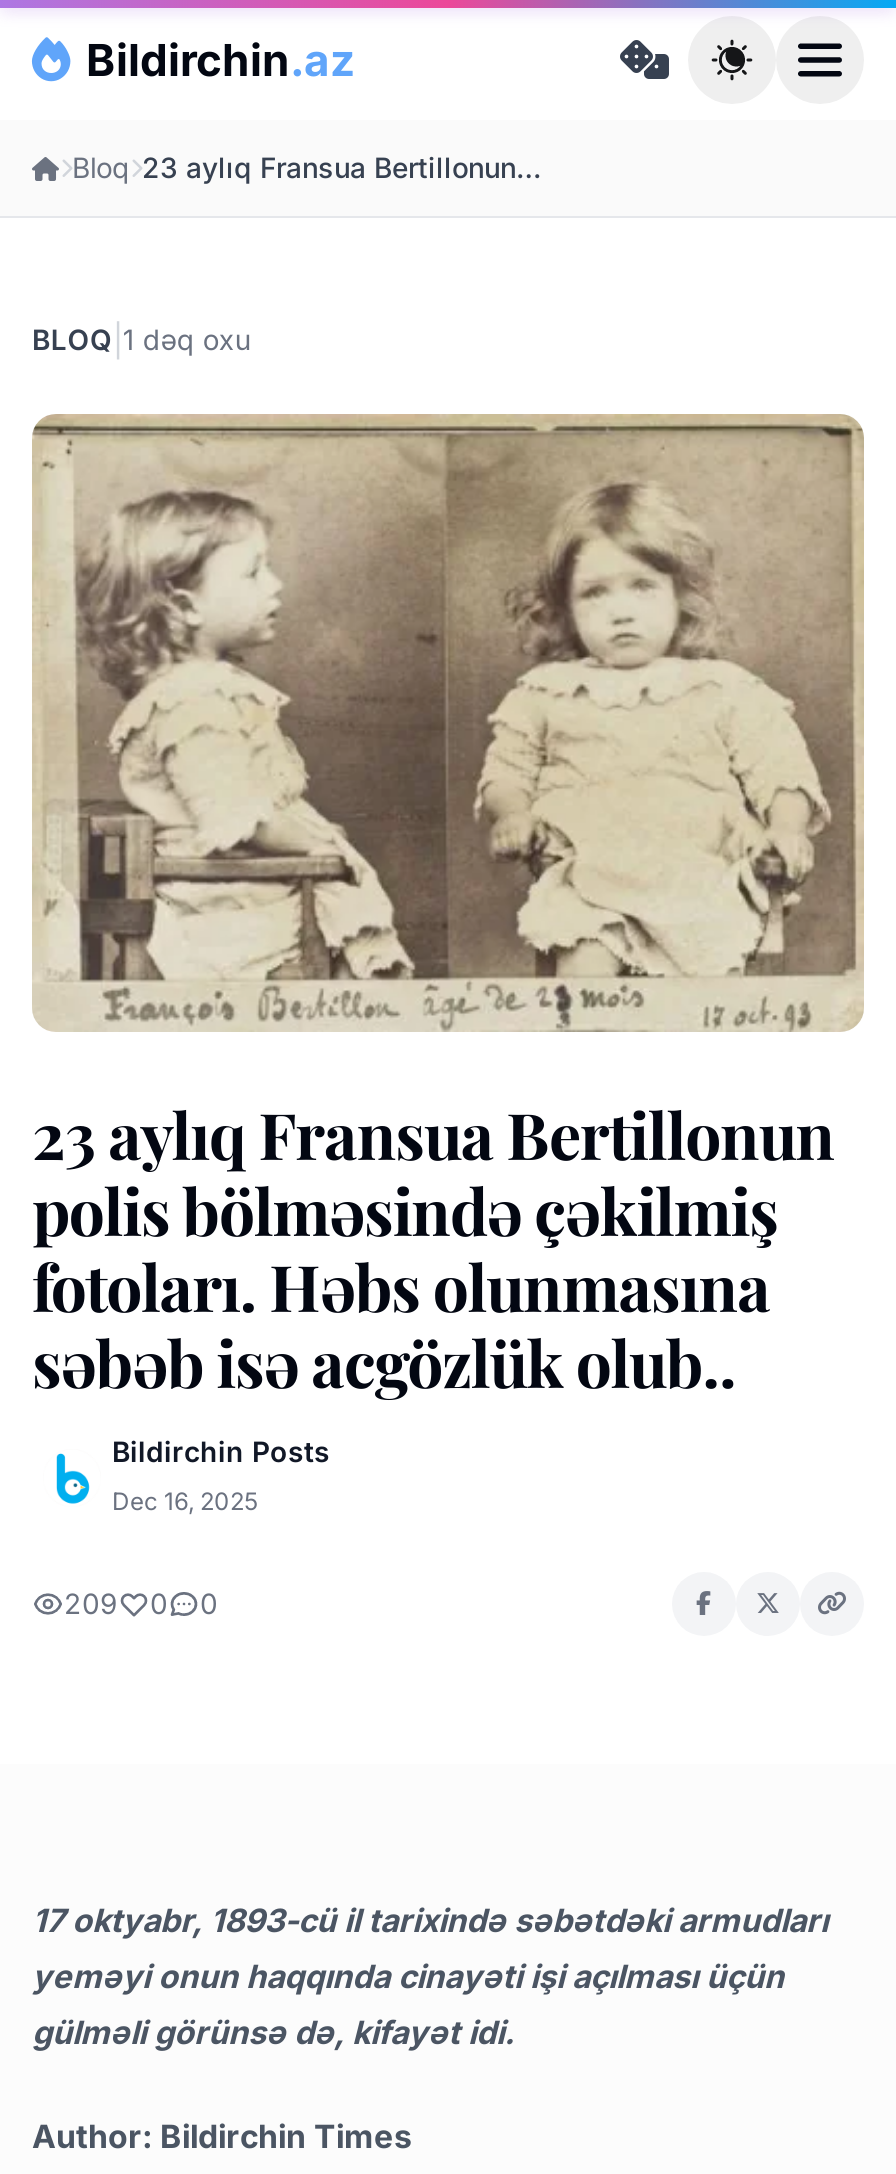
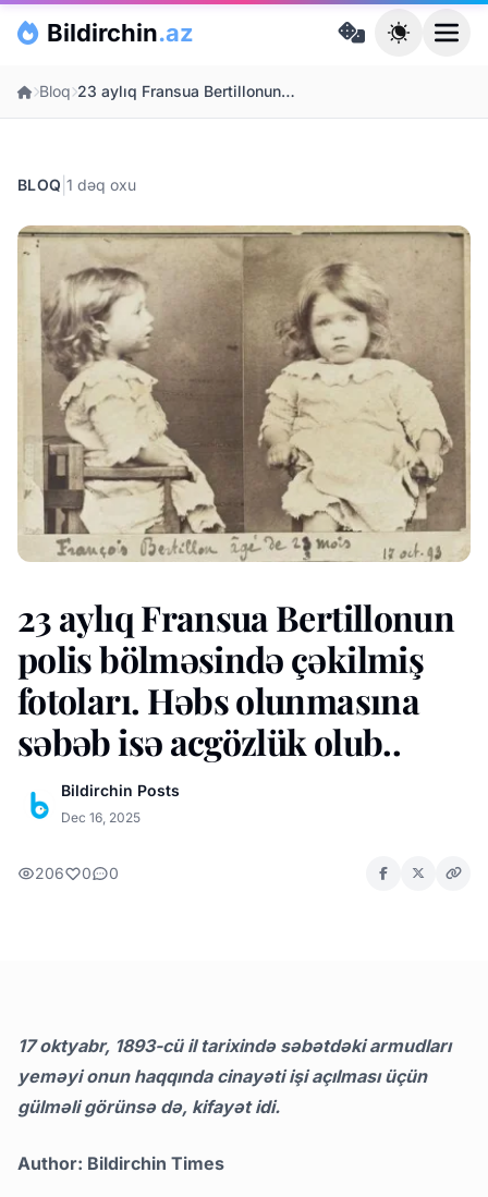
[64,1586,218,1620] 209 0 0 -> [35,864,119,882] 206 0 0

